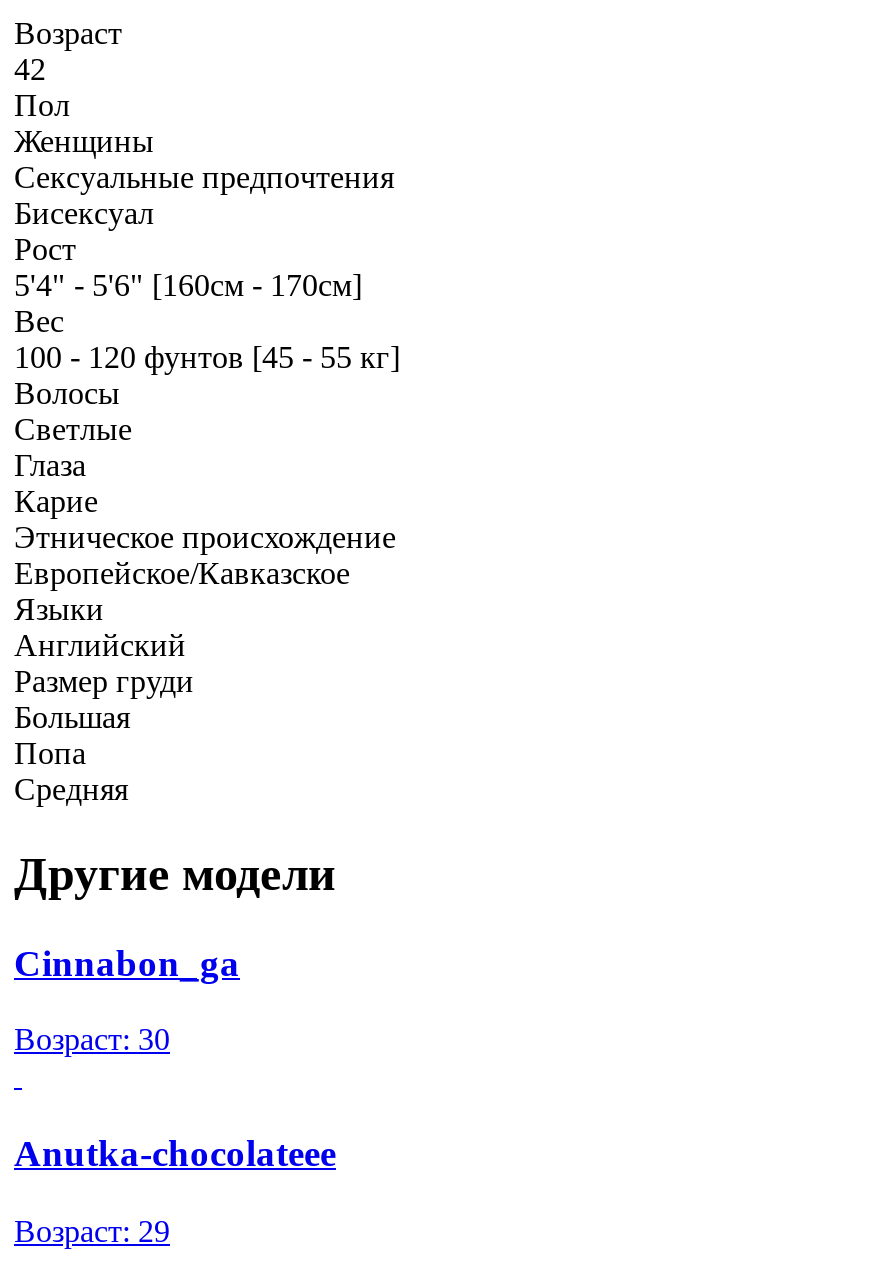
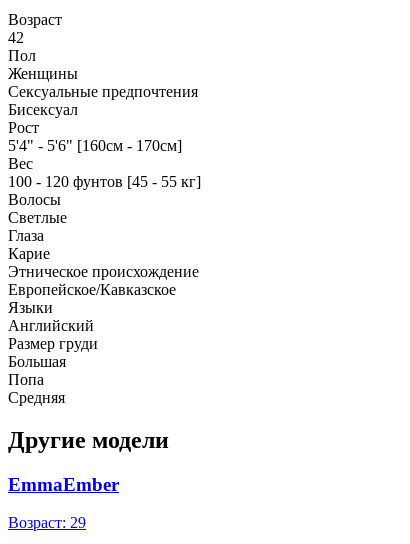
[14,941,336,1174] Cinnabon_ga | Возраст: 30 | Anutka-chocolateee -> [8,473,119,494] EmmaEmber

